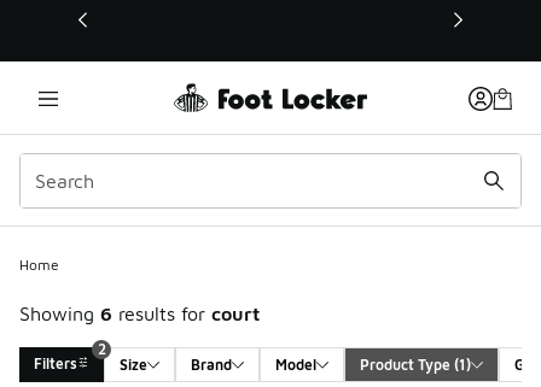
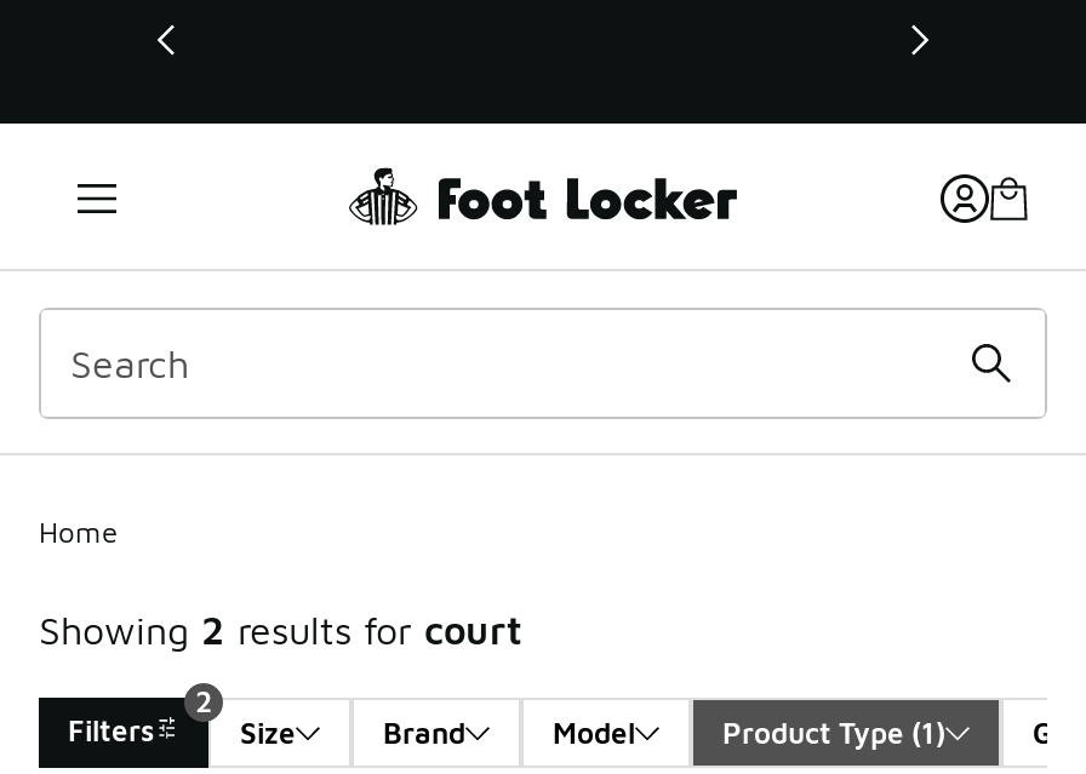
[19,303,260,324] Showing 6 results for court -> [39,608,521,652] Showing 2 results for court

